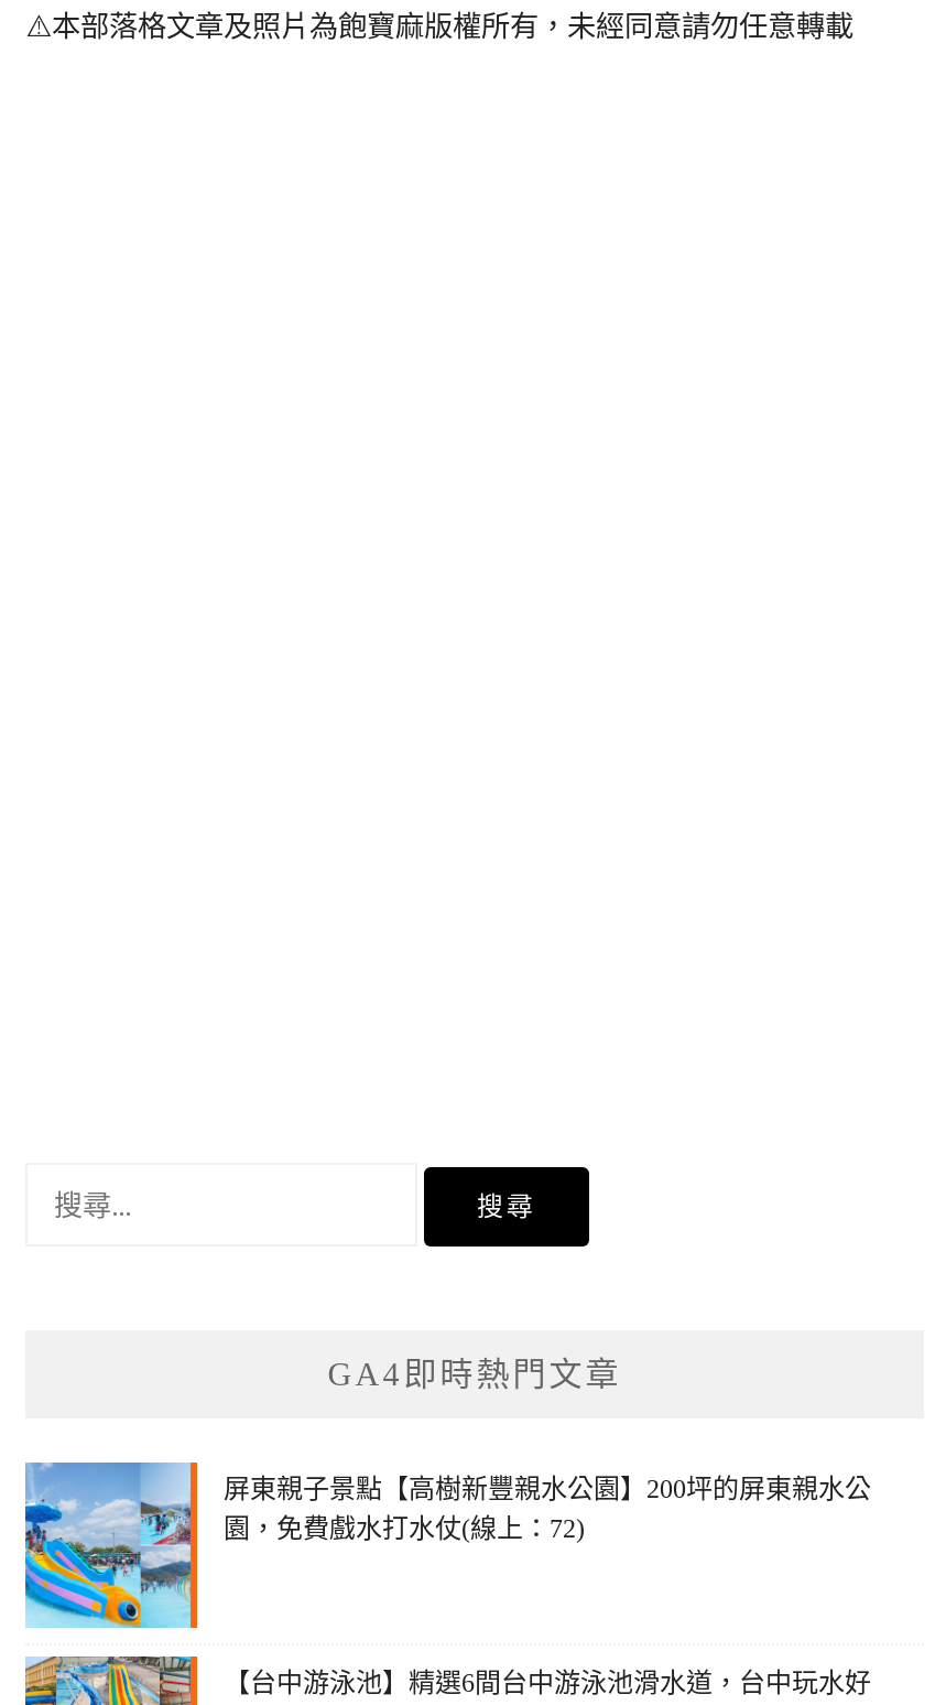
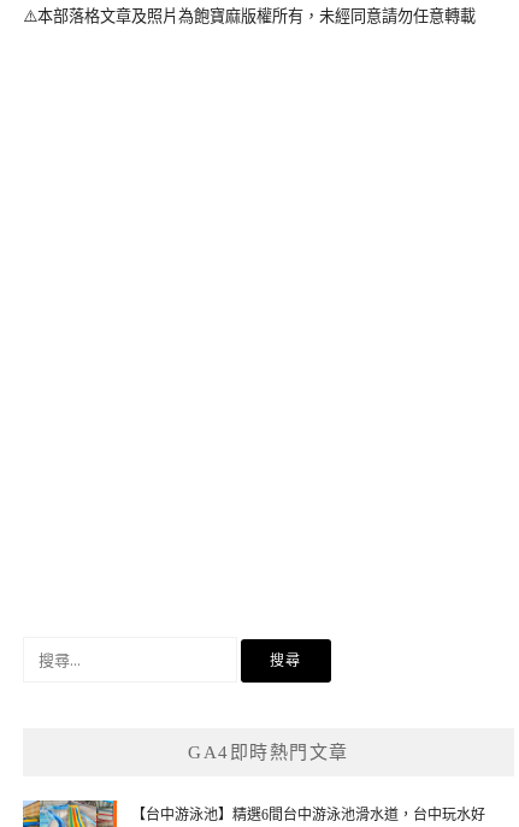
[23,1460,871,1630] [image] | 屏東親子景點【高樹新豐親水公園】200坪的屏東親水公 | 園，免費戲水打水仗(線上：72) -> none

